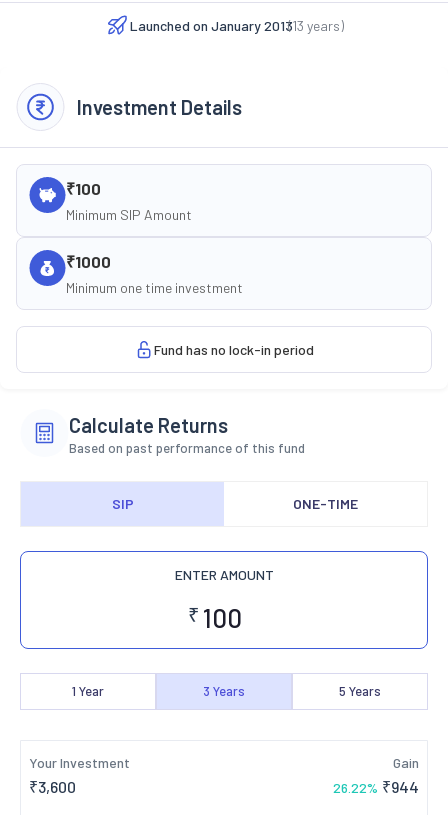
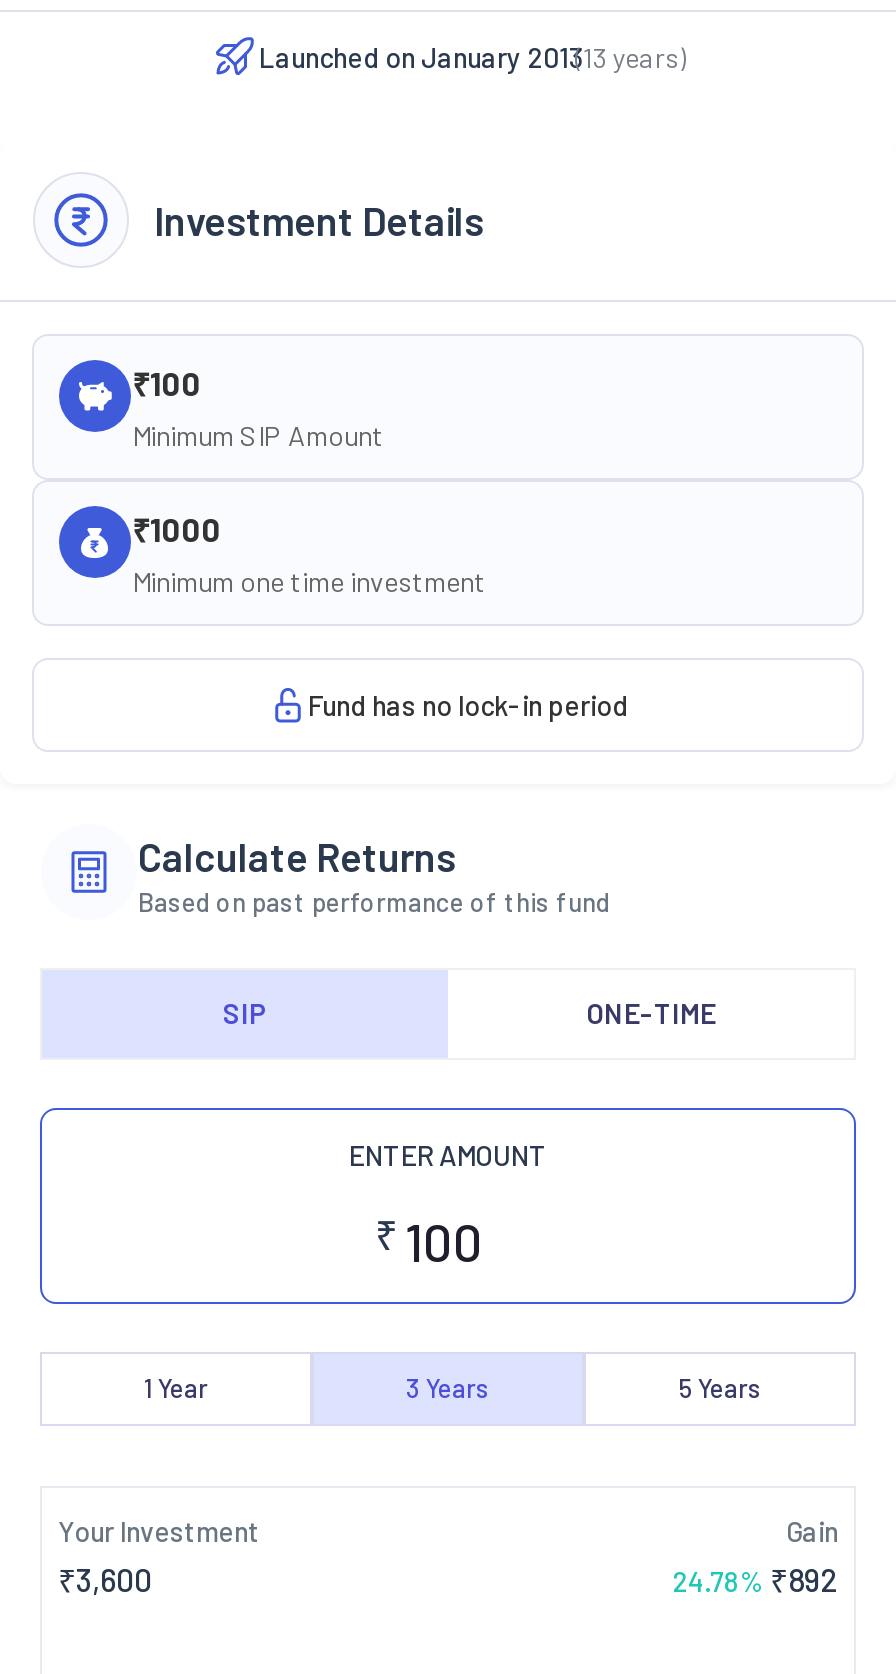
[333,776,419,795] 26.22% ₹944 -> [672,1559,838,1597] 24.78% ₹892

